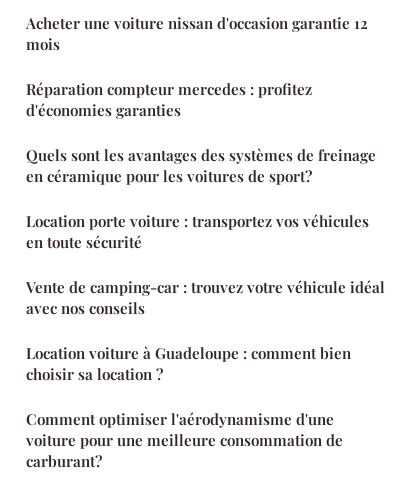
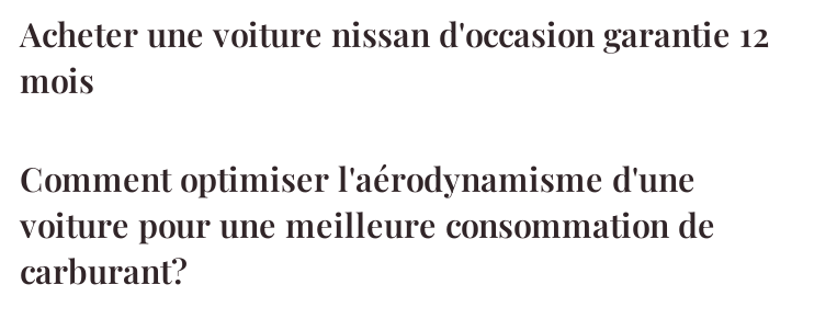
[26,79,385,384] Réparation compteur mercedes : profitez | d'économies garanties | Quels sont les avantages des systèmes de freinage | en céramique pour les voitures de sport? | Location porte voiture : transportez vos véhicules | en toute sécurité | Vente de camping-car : trouvez votre véhicule idéal | avec nos conseils | Location voiture à Guadeloupe : comment bien | choisir sa location ? -> none

